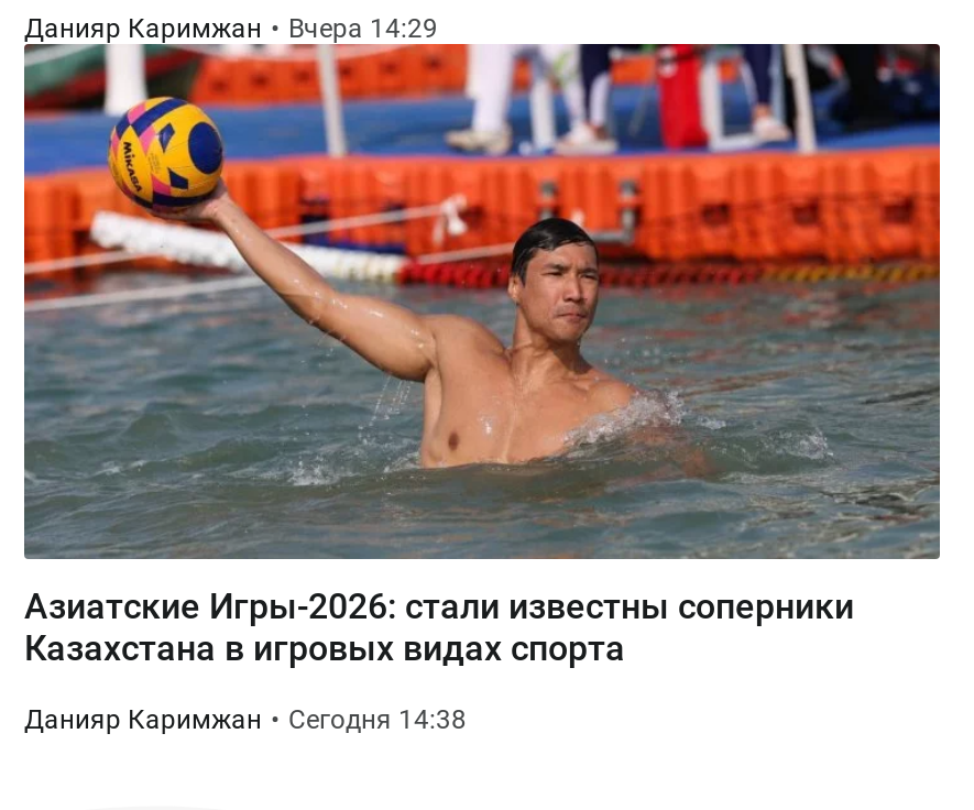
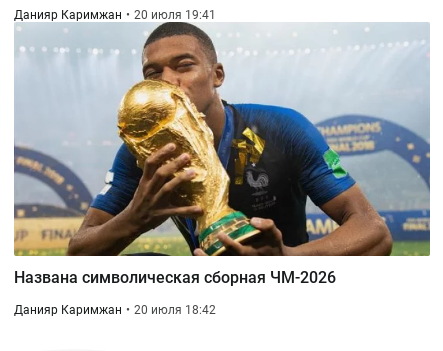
[24,13,438,44] Данияр Каримжан Вчера 14:29 -> [14,8,216,22] Данияр Каримжан 20 июля 19:41
[22,42,942,669] [image] | Азиатские Игры-2026: стали известны соперники | Казахстана в игровых видах спорта -> [13,22,430,287] [image] | Названа символическая сборная ЧМ-2026
[24,704,467,735] Данияр Каримжан Сегодня 14:38 -> [14,303,216,317] Данияр Каримжан 20 июля 18:42

